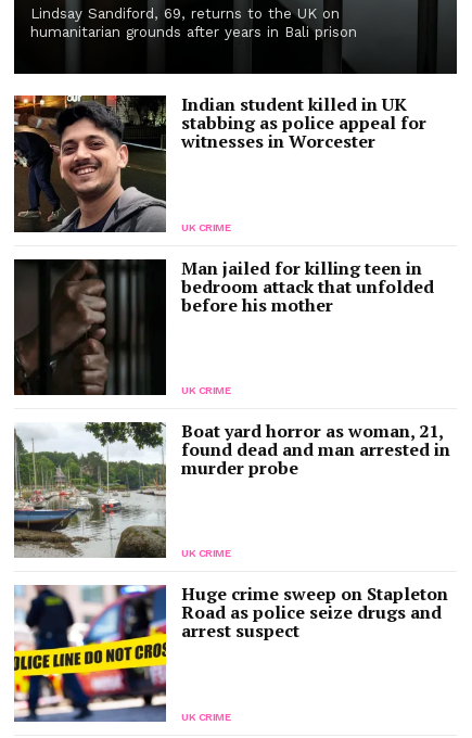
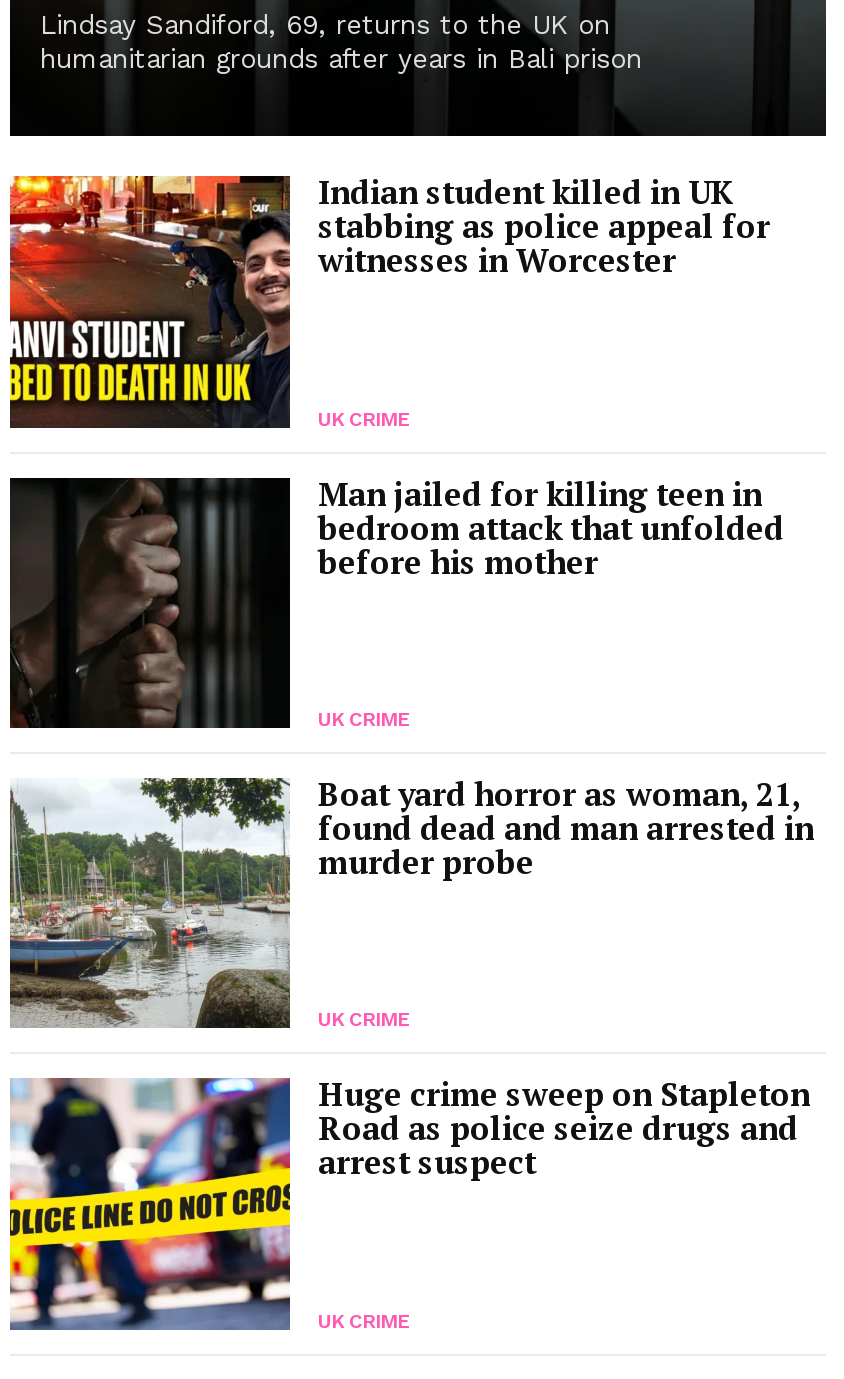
[13,94,167,232] [image] -> [8,174,292,428] [image]

